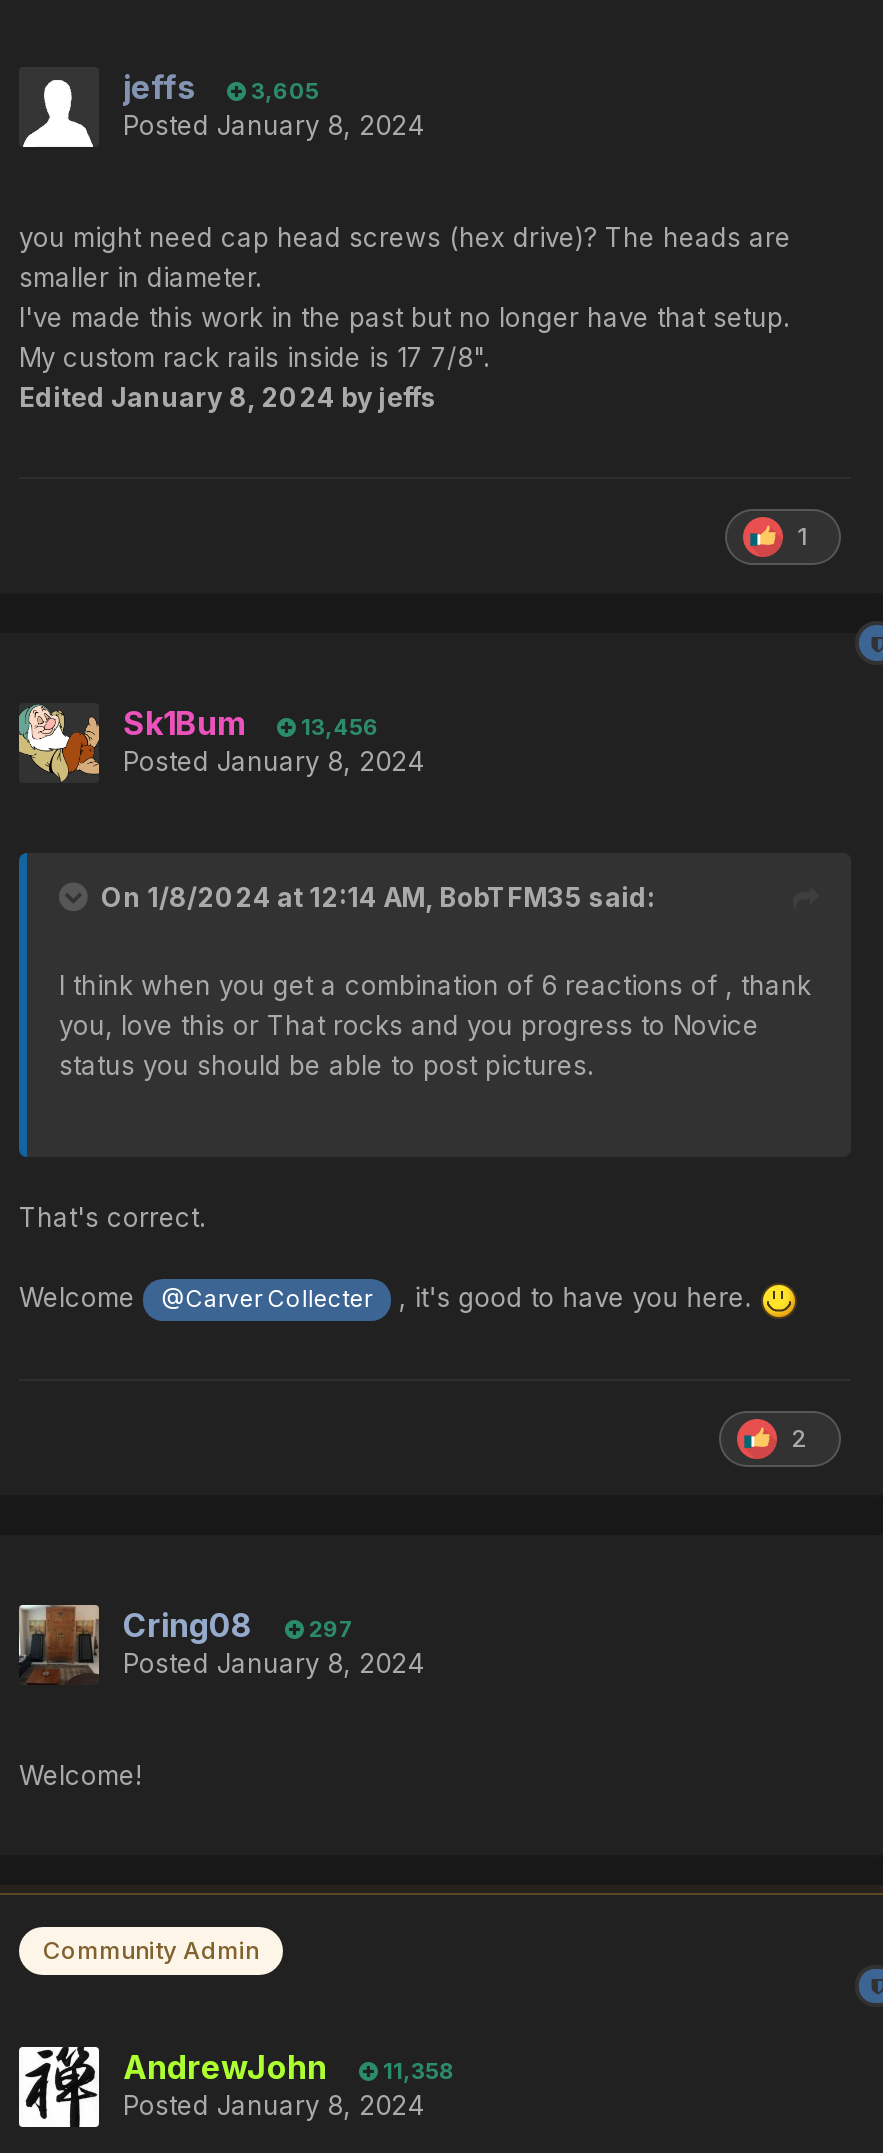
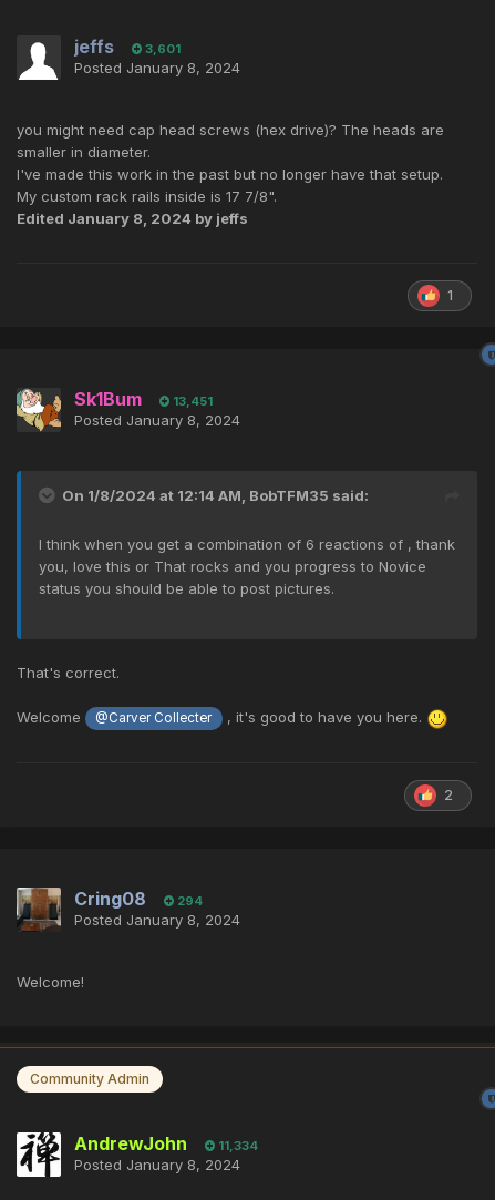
[123,68,319,108] jeffs 3,605 -> [74,36,181,58] jeffs 3,601
[123,704,379,744] Sk1Bum 13,456 -> [74,388,213,410] Sk1Bum 13,451
[123,1606,355,1646] Cring08 297 -> [74,888,203,910] Cring08 294
[123,2046,455,2086] AndrewJohn 11,358 -> [74,1132,258,1154] AndrewJohn 11,334

